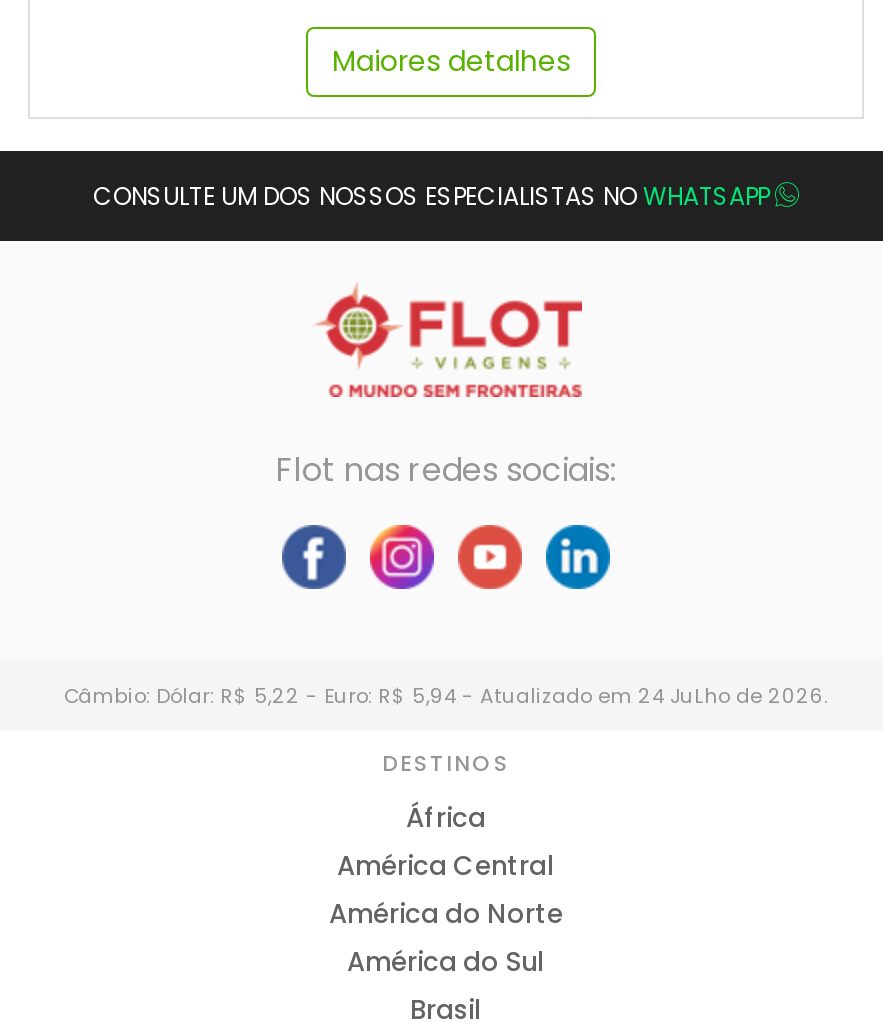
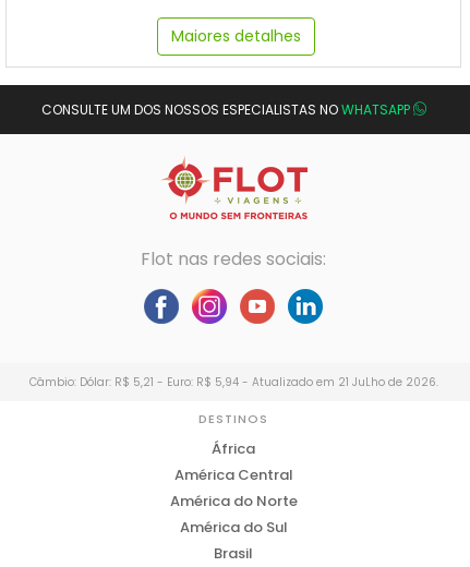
[64,681,828,711] Câmbio: Dólar: R$ 5,22 - Euro: R$ 5,94 - Atualizado em 24 JuLho de 2026. -> [29,374,438,390] Câmbio: Dólar: R$ 5,21 - Euro: R$ 5,94 - Atualizado em 21 JuLho de 2026.

